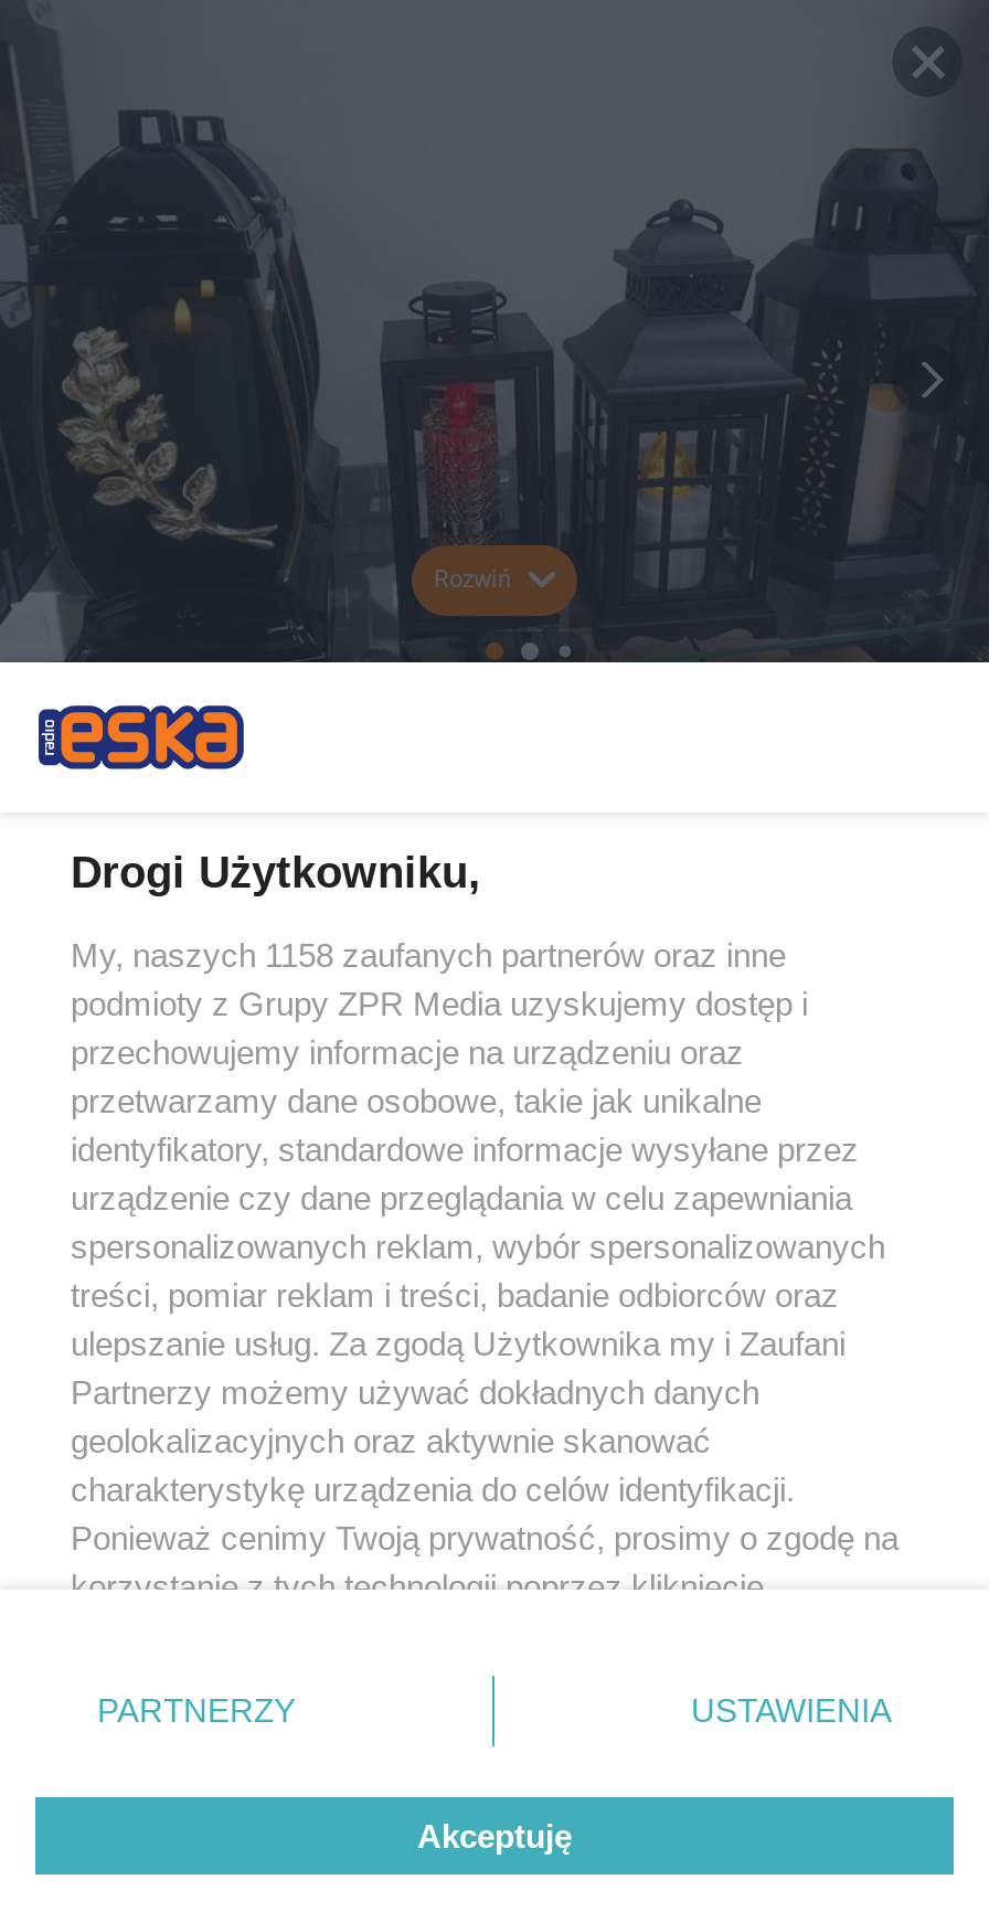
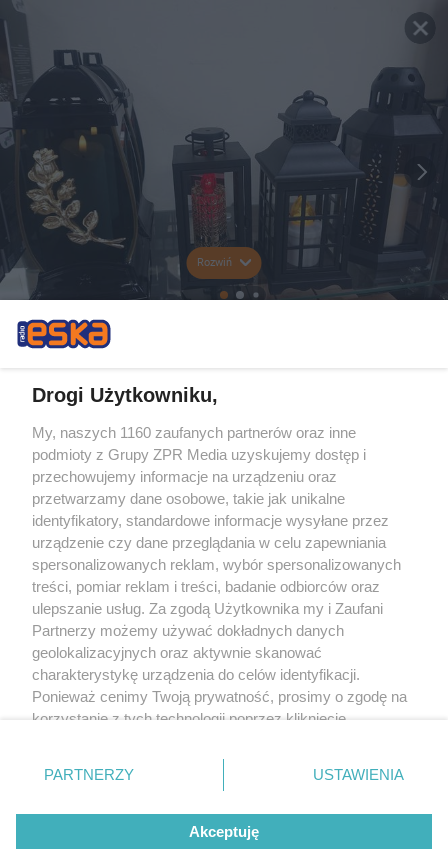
[71,936,786,974] My, naszych 1158 zaufanych partnerów oraz inne -> [32,424,356,441] My, naszych 1160 zaufanych partnerów oraz inne

